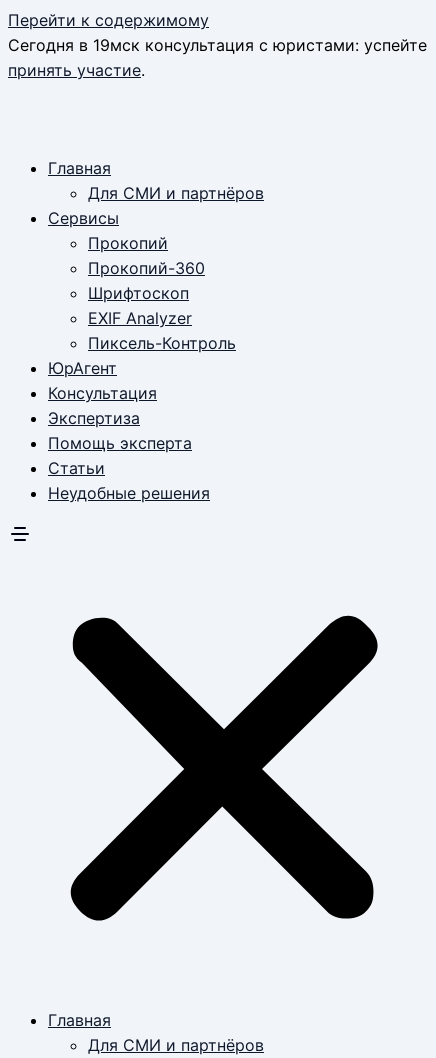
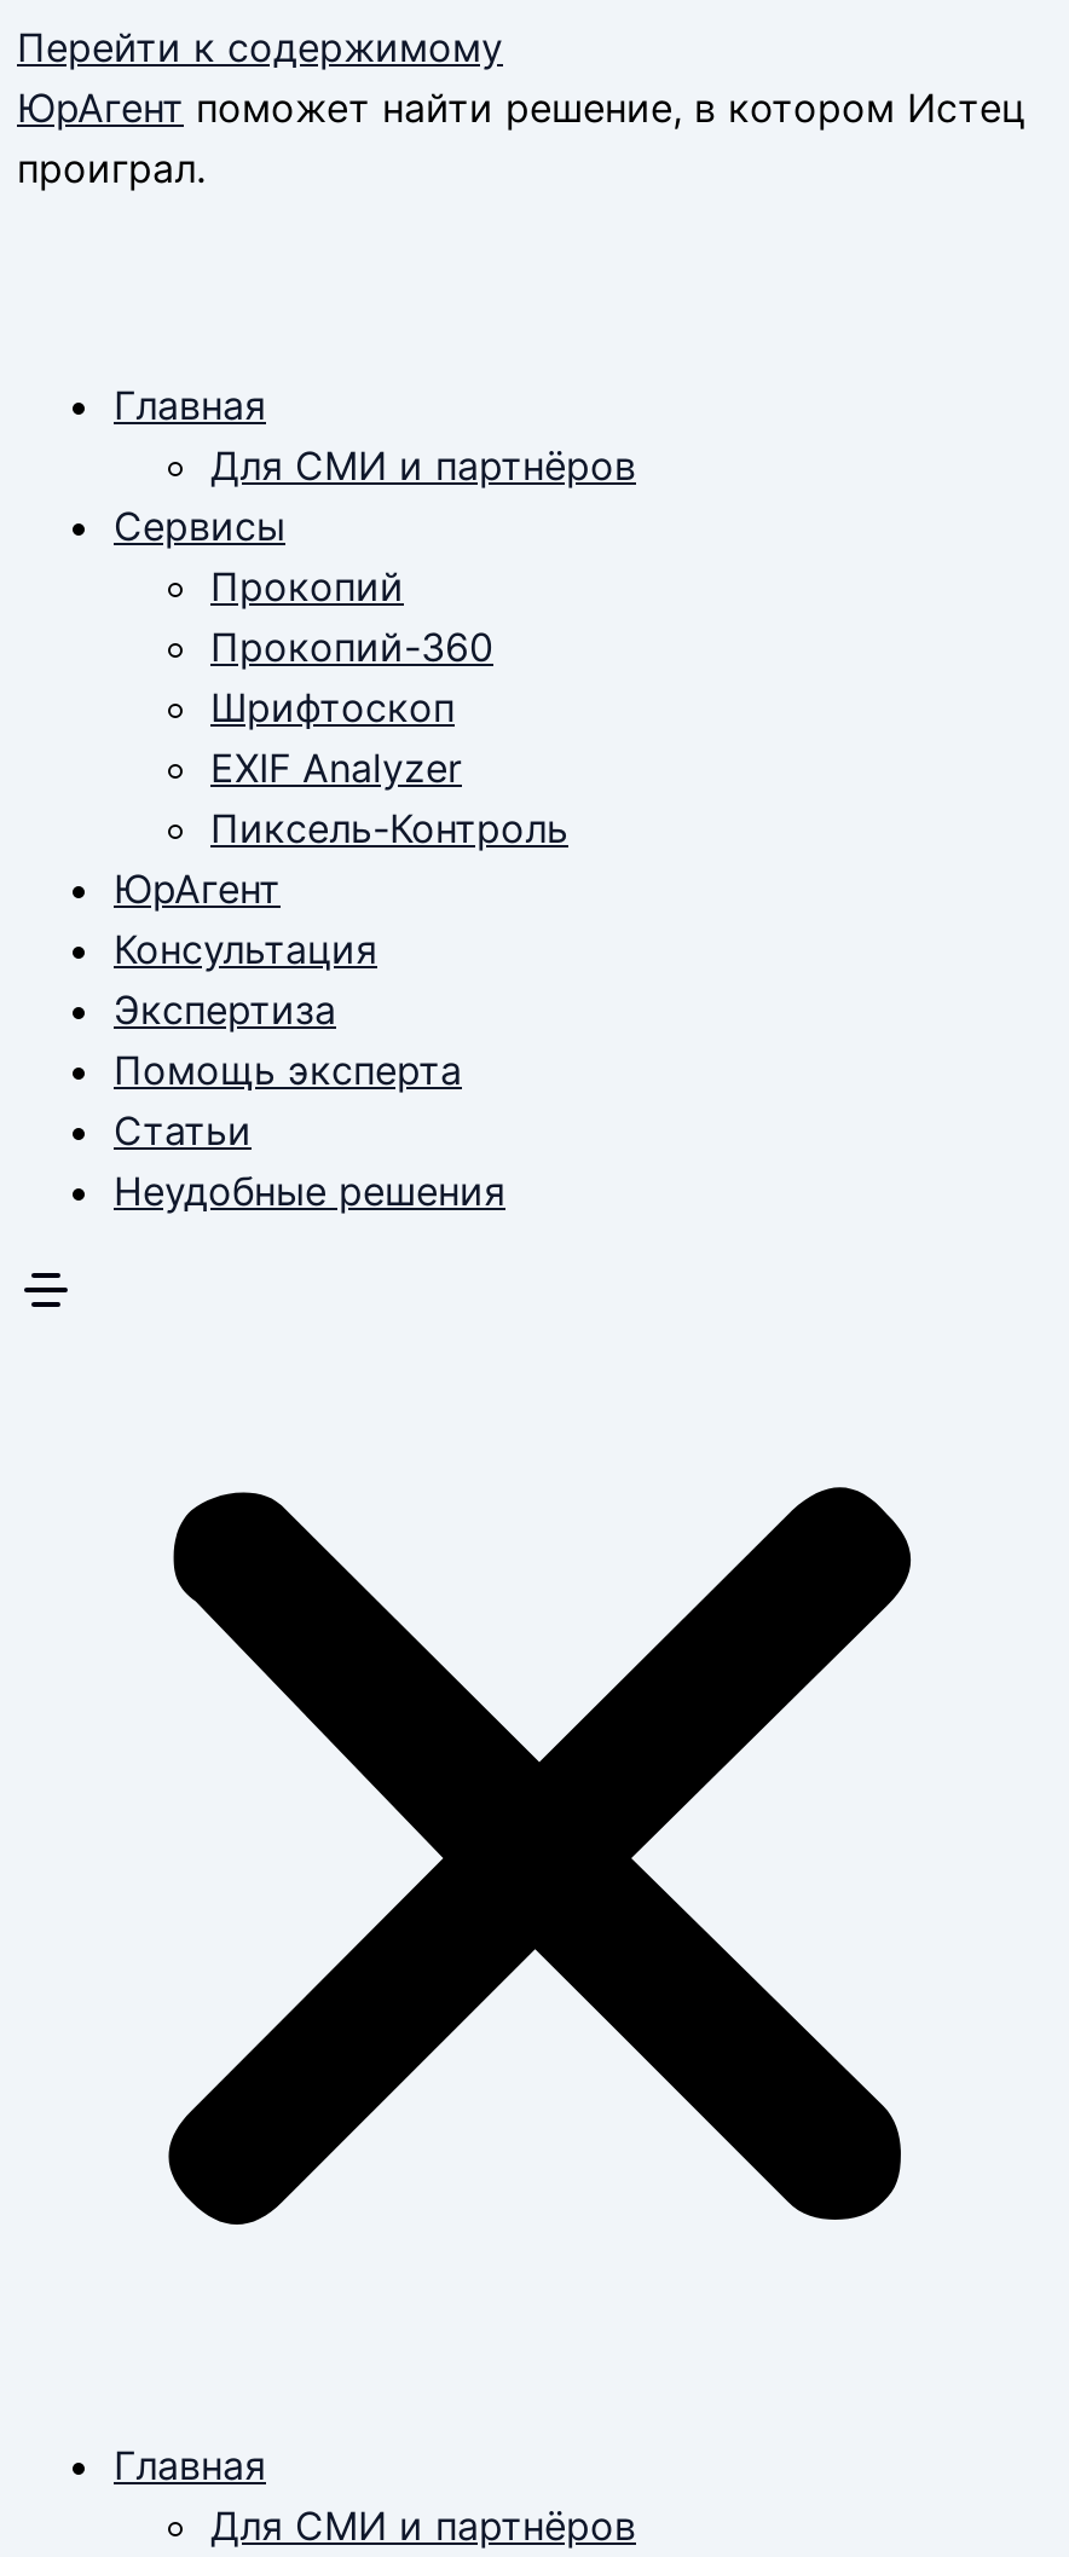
[8,35,427,80] Сегодня в 19мск консультация с юристами: успейте | принять участие. -> [17,83,1025,192] ЮрАгент поможет найти решение, в котором Истец | проиграл.

